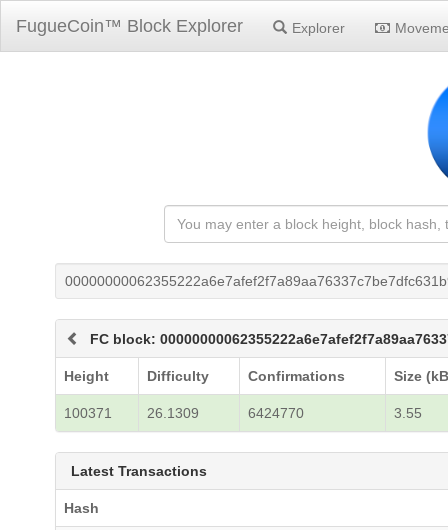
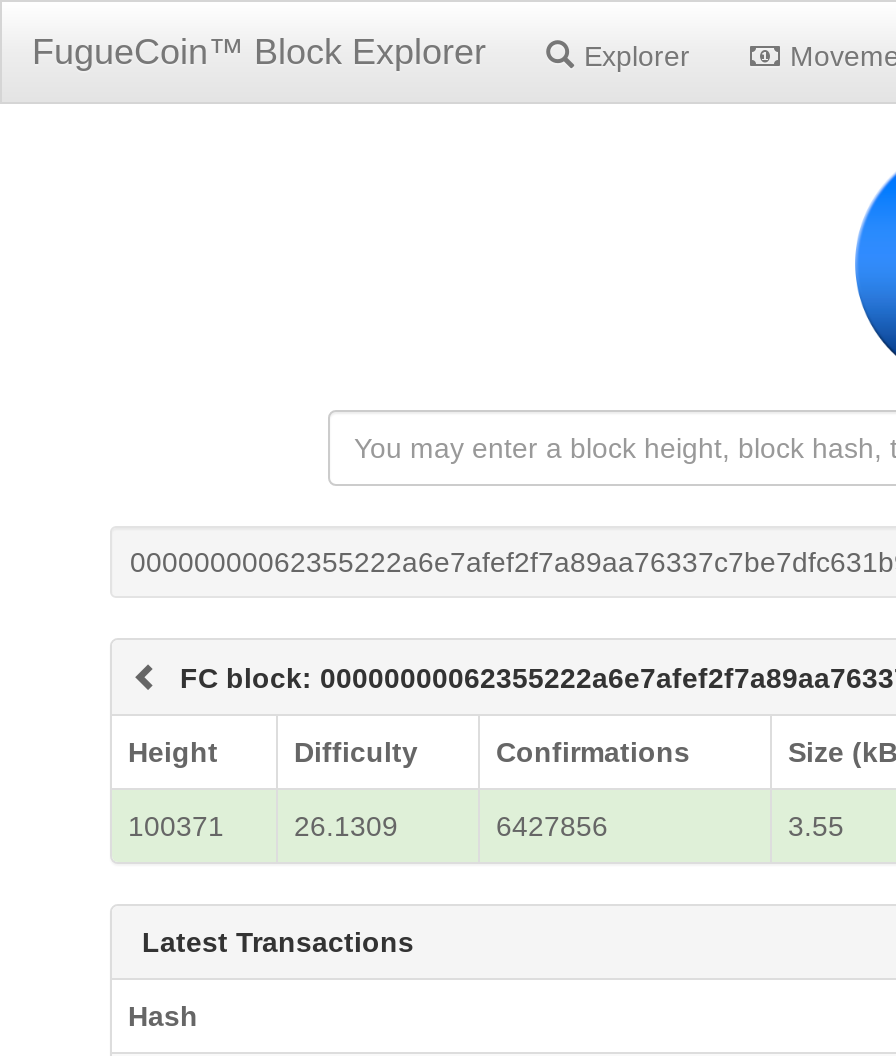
[248,405,304,421] 6424770 -> [496,810,608,842] 6427856

